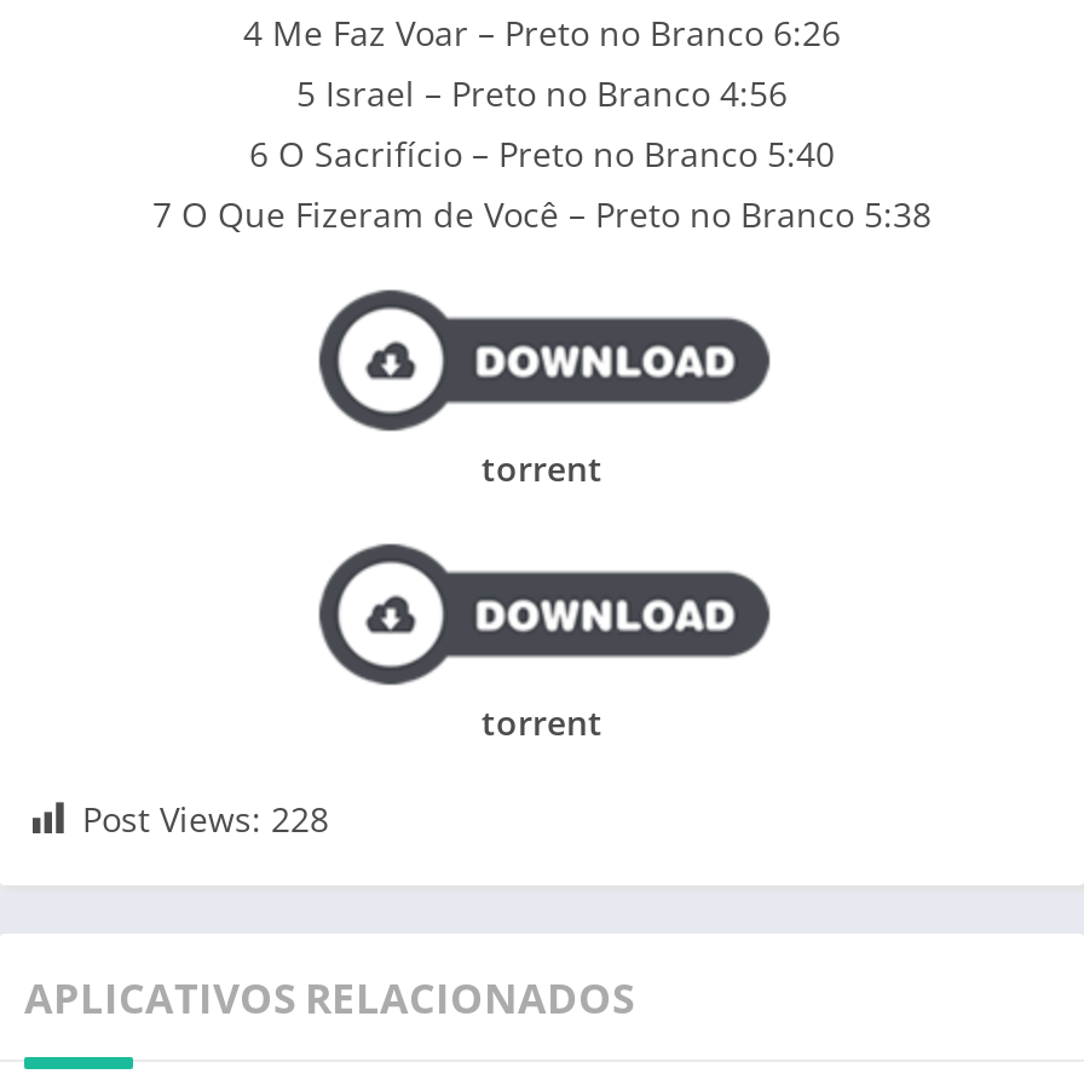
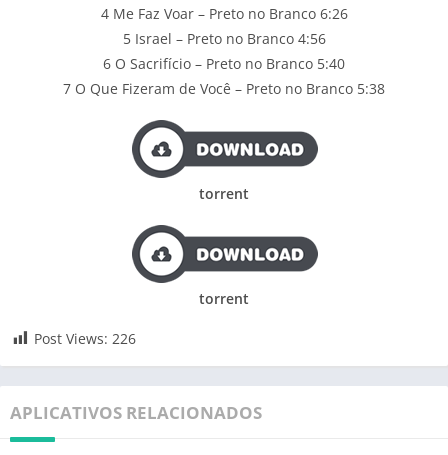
[82,795,329,841] Post Views: 228 -> [34,328,136,347] Post Views: 226

